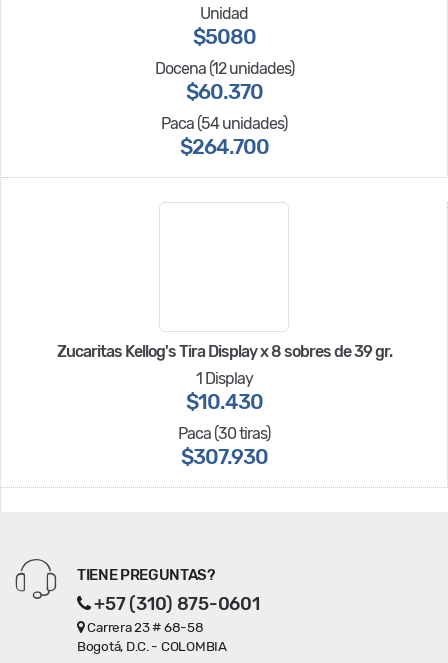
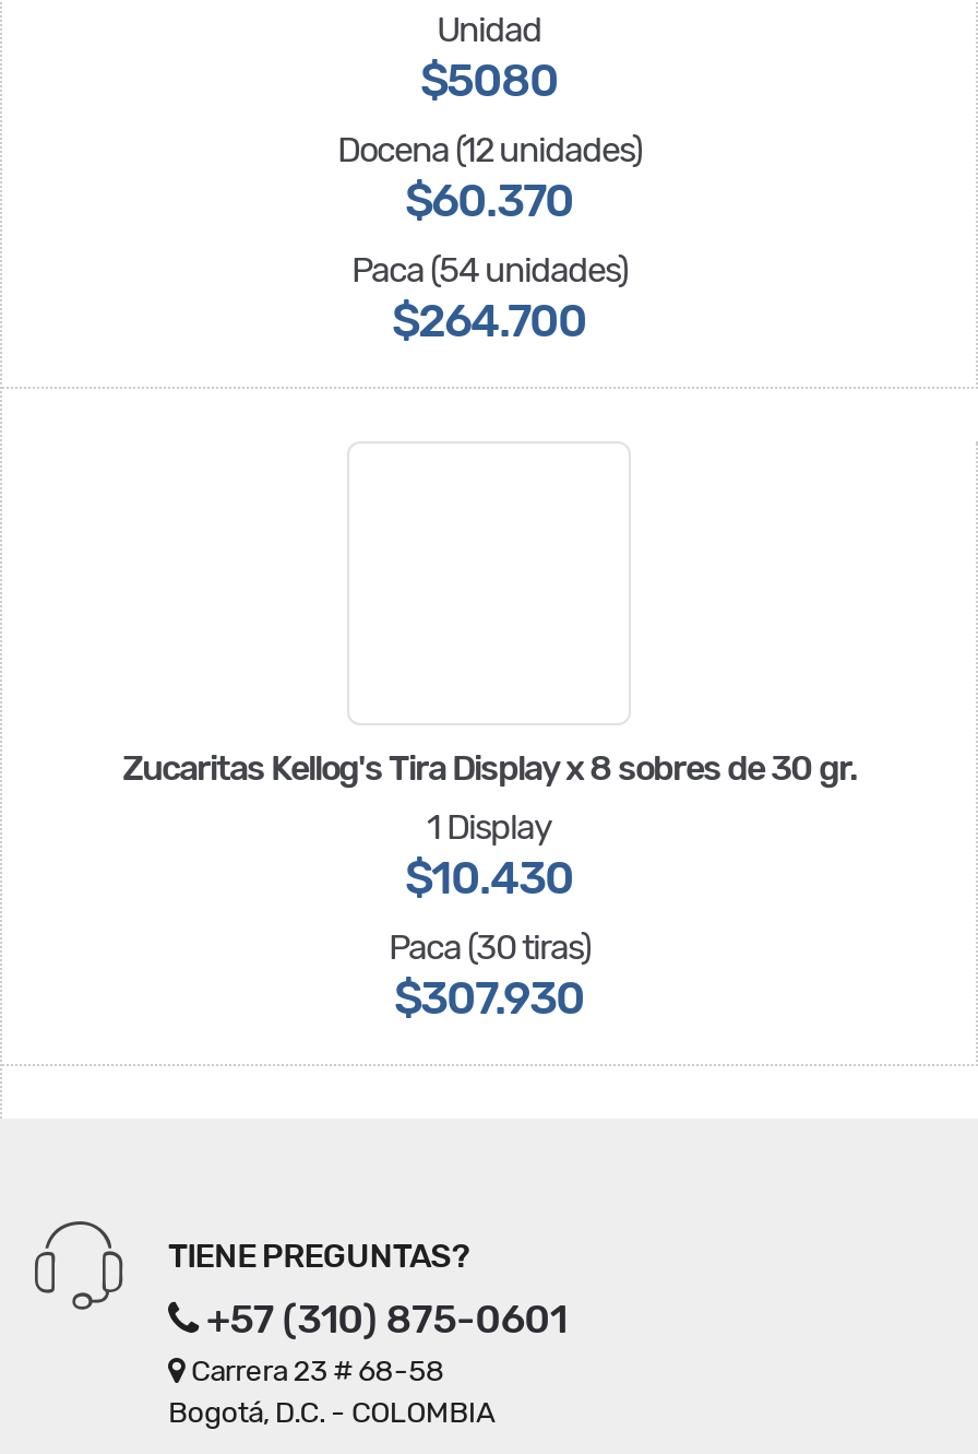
[56,342,391,361] Zucaritas Kellog's Tira Display x 8 sobres de 39 gr. -> [122,748,856,790] Zucaritas Kellog's Tira Display x 8 sobres de 30 gr.

